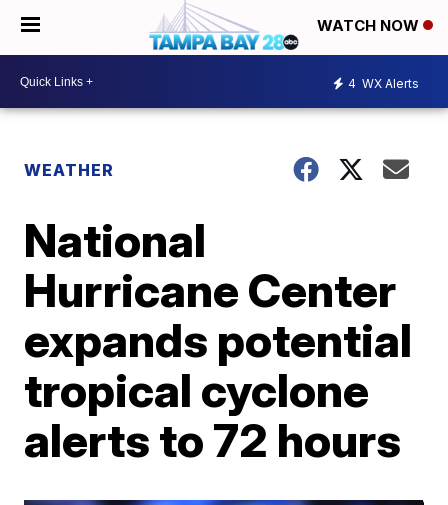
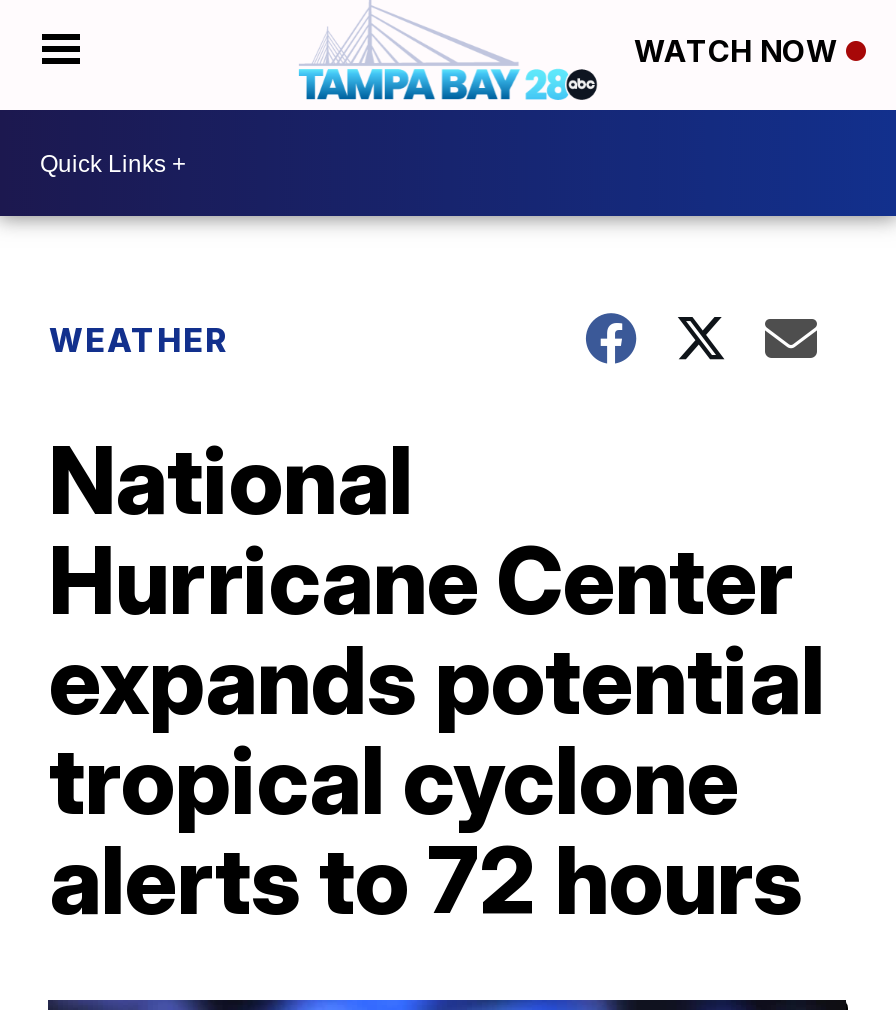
[348,75,419,90] 4 WX Alerts -> none

